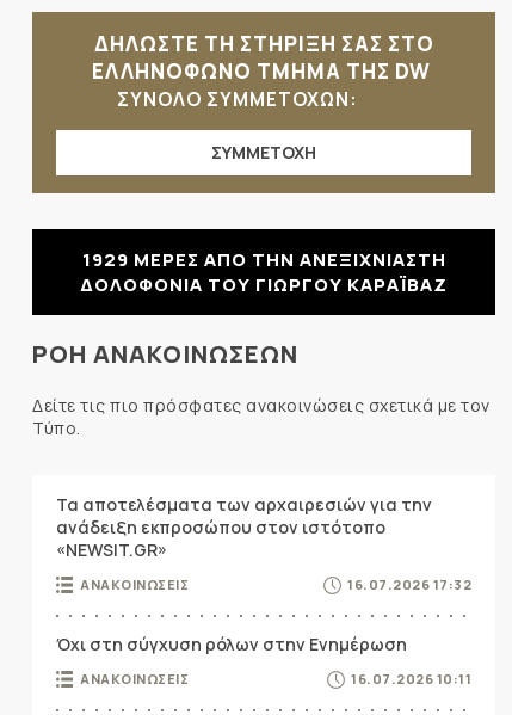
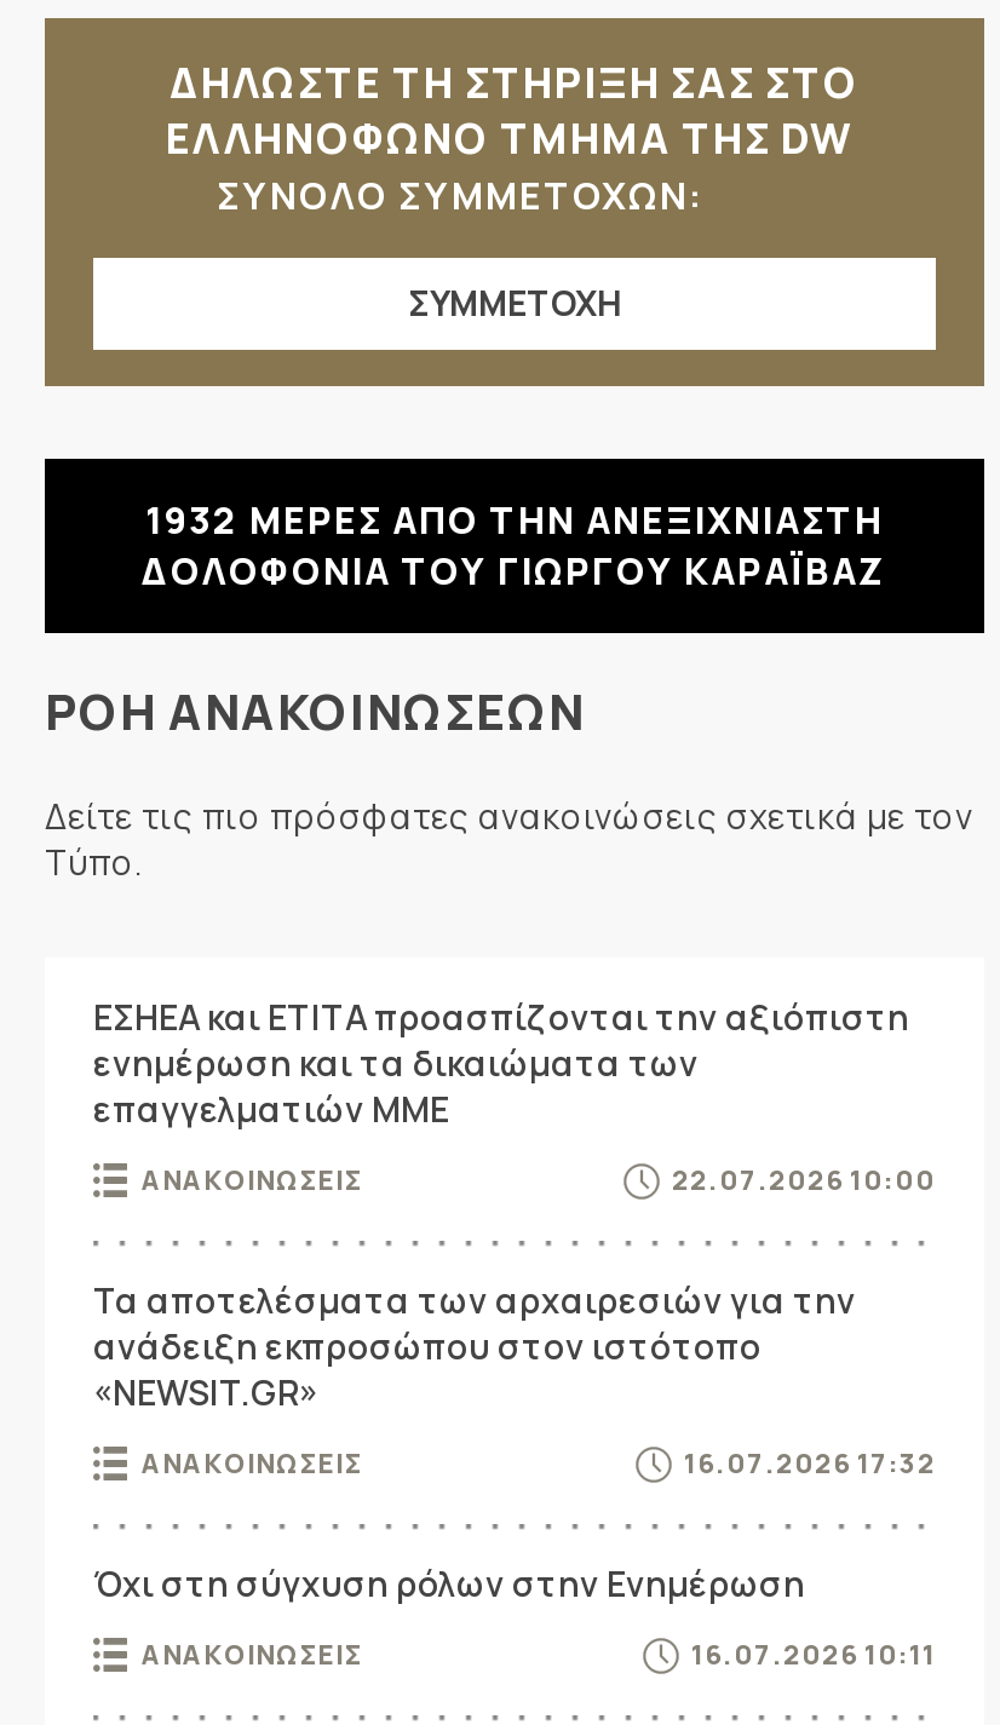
[82,247,446,272] 1929 ΜΕΡΕΣ ΑΠΟ ΤΗΝ ΑΝΕΞΙΧΝΙΑΣΤΗ -> [145,496,884,546] 1932 ΜΕΡΕΣ ΑΠΟ ΤΗΝ ΑΝΕΞΙΧΝΙΑΣΤΗ
none -> [93,994,936,1198] ΕΣΗΕΑ και ΕΤΙΤΑ προασπίζονται την αξιόπιστη | ενημέρωση και τα δικαιώματα των | επαγγελματιών ΜΜΕ | ΑΝΑΚΟΙΝΩΣΕΙΣ | 22.07.2026 10:00

